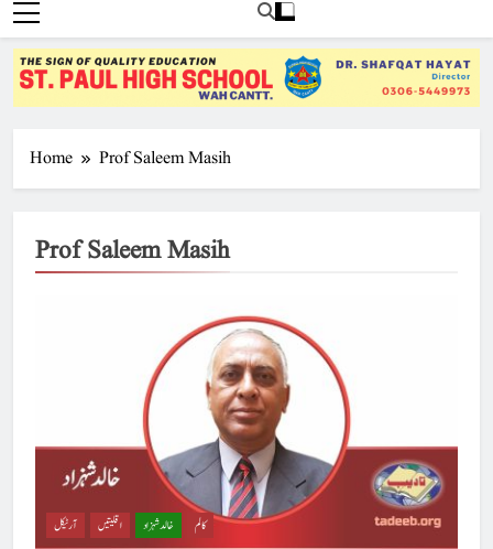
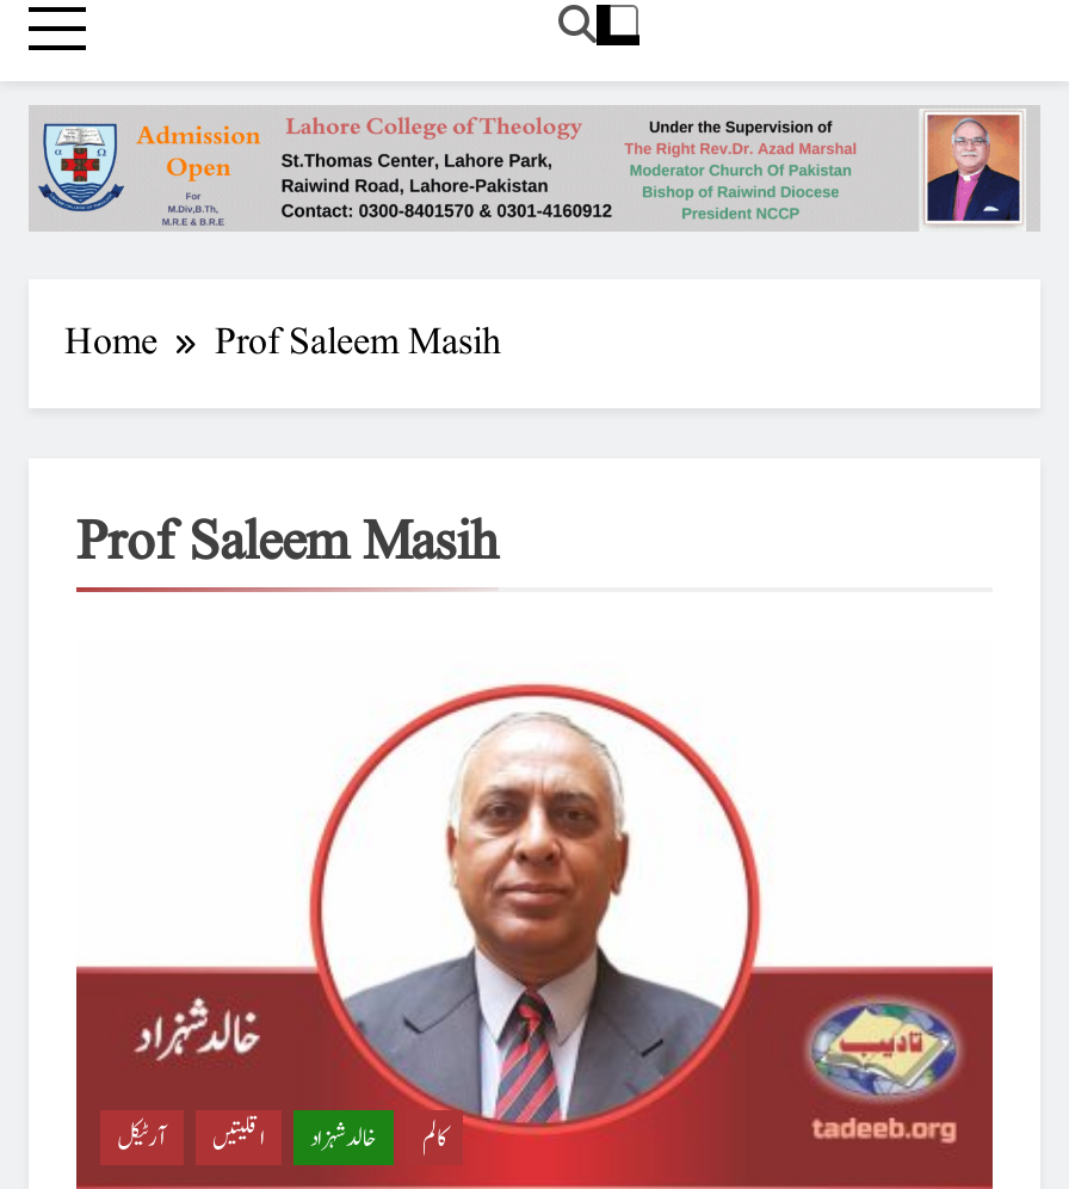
[13,49,480,107] [image] -> [29,105,1040,232] [image]

